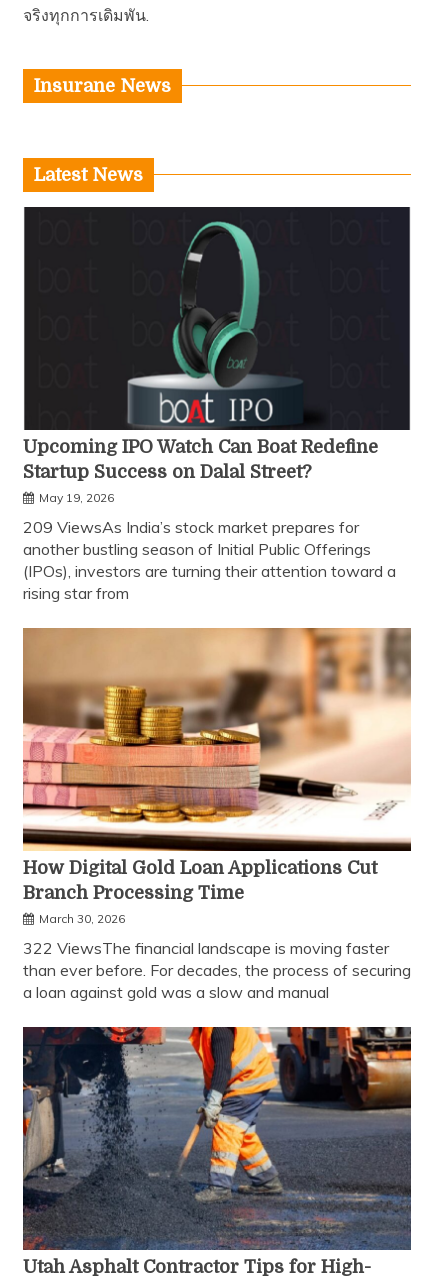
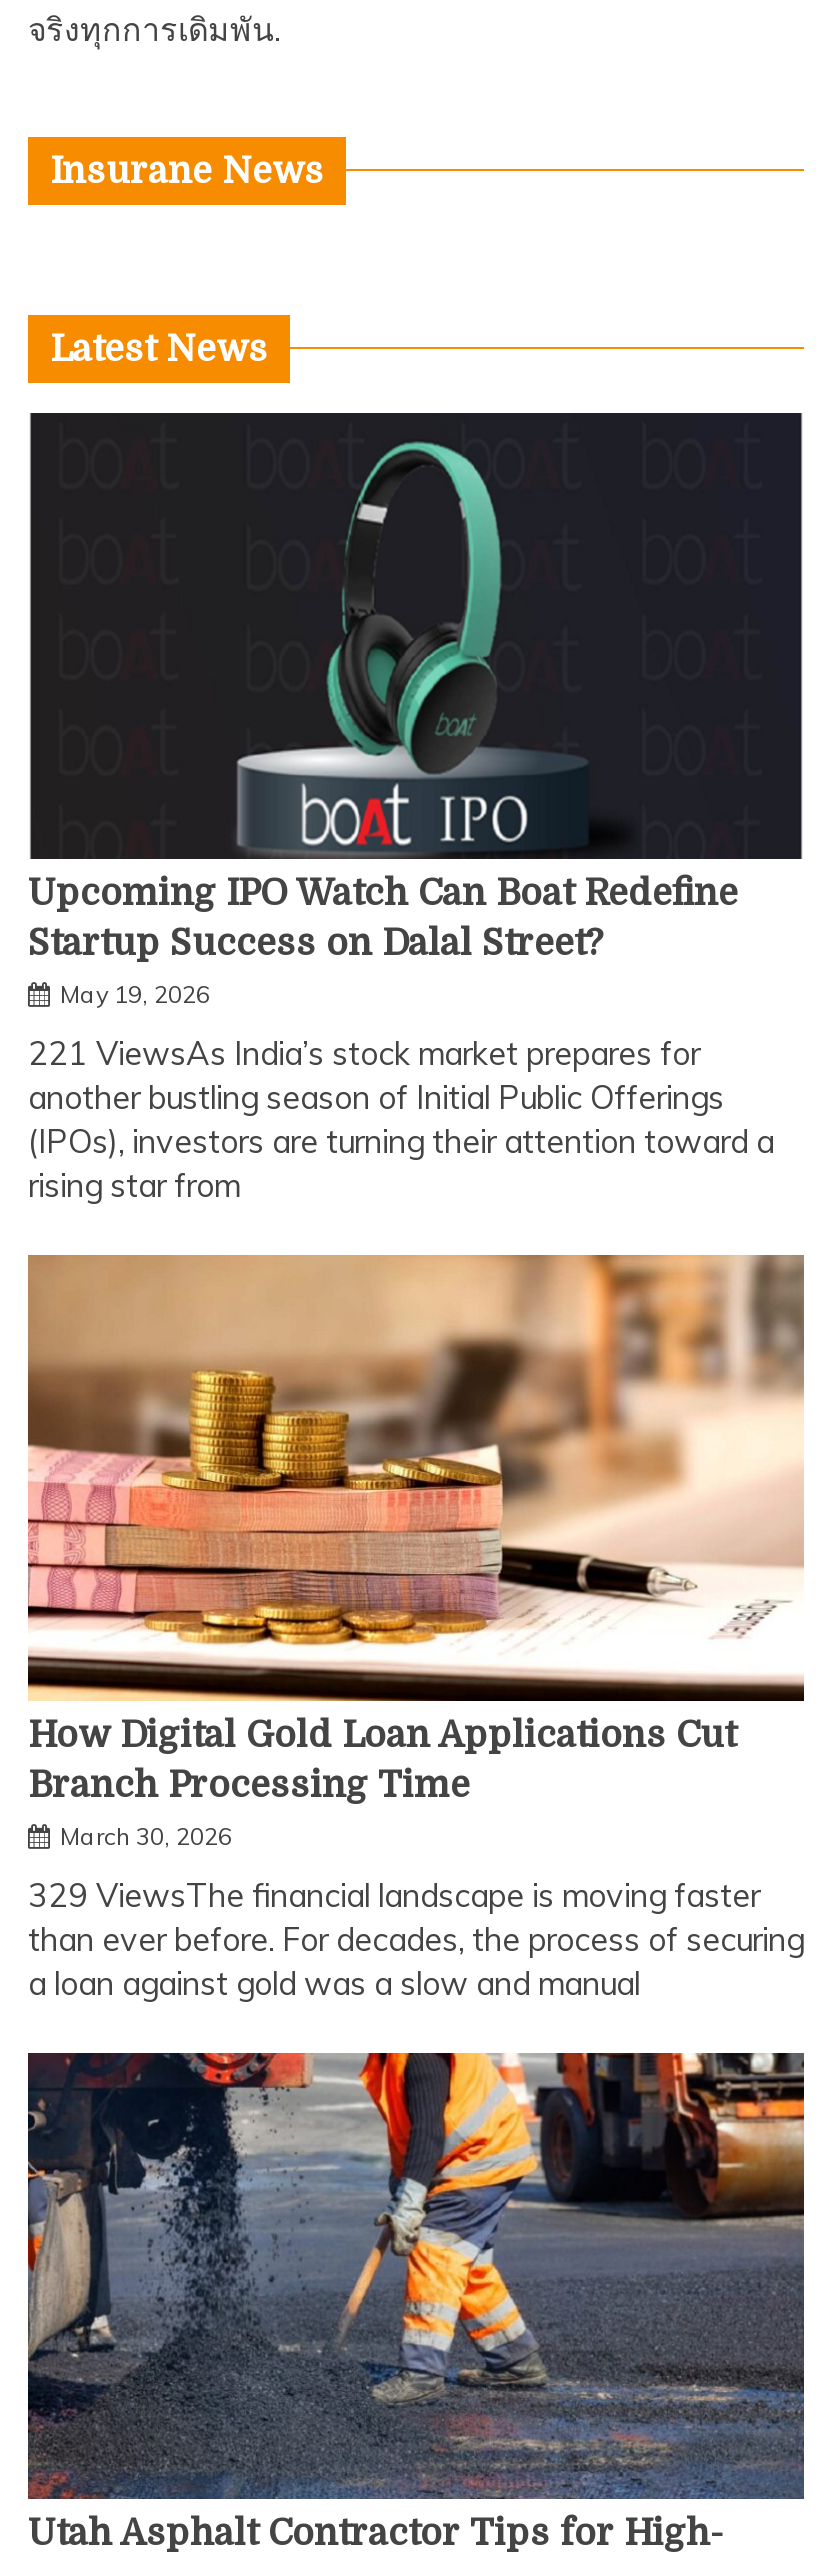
[23,517,359,537] 209 ViewsAs India’s stock market prepares for -> [28,1034,700,1074] 221 ViewsAs India’s stock market prepares for
[23,938,389,958] 322 ViewsThe financial landscape is moving faster -> [28,1876,760,1916] 329 ViewsThe financial landscape is moving faster

